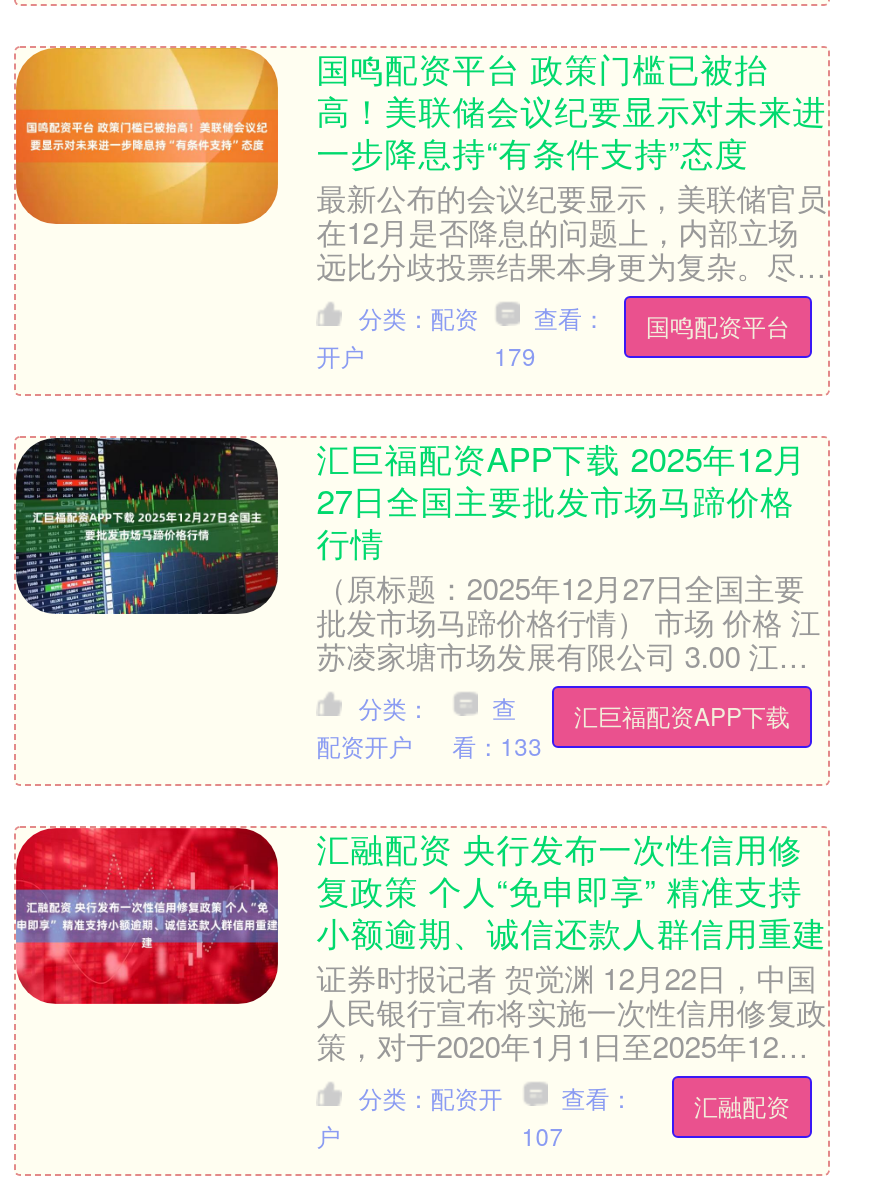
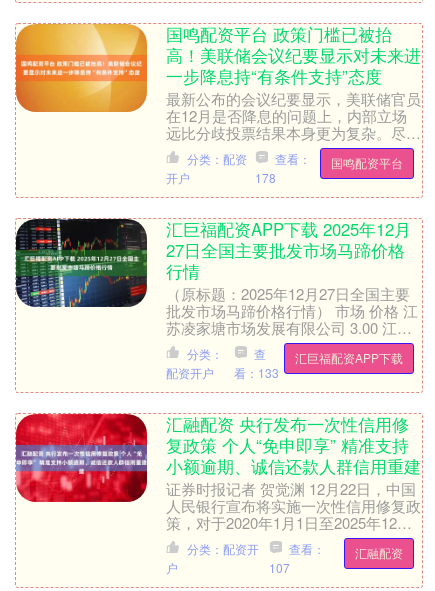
[494,338,536,372] 179 -> [255,169,276,186] 178

